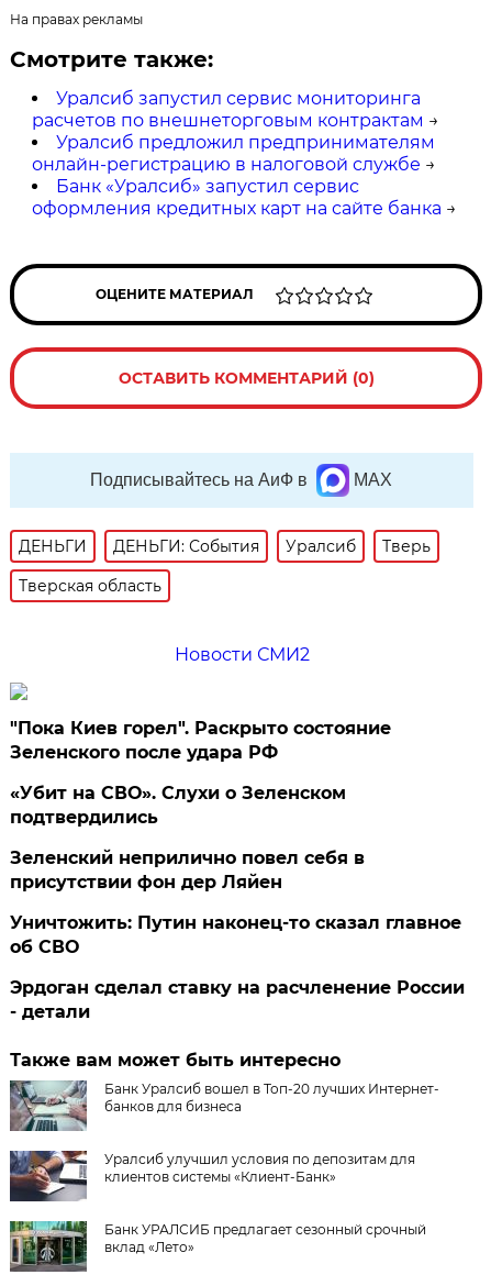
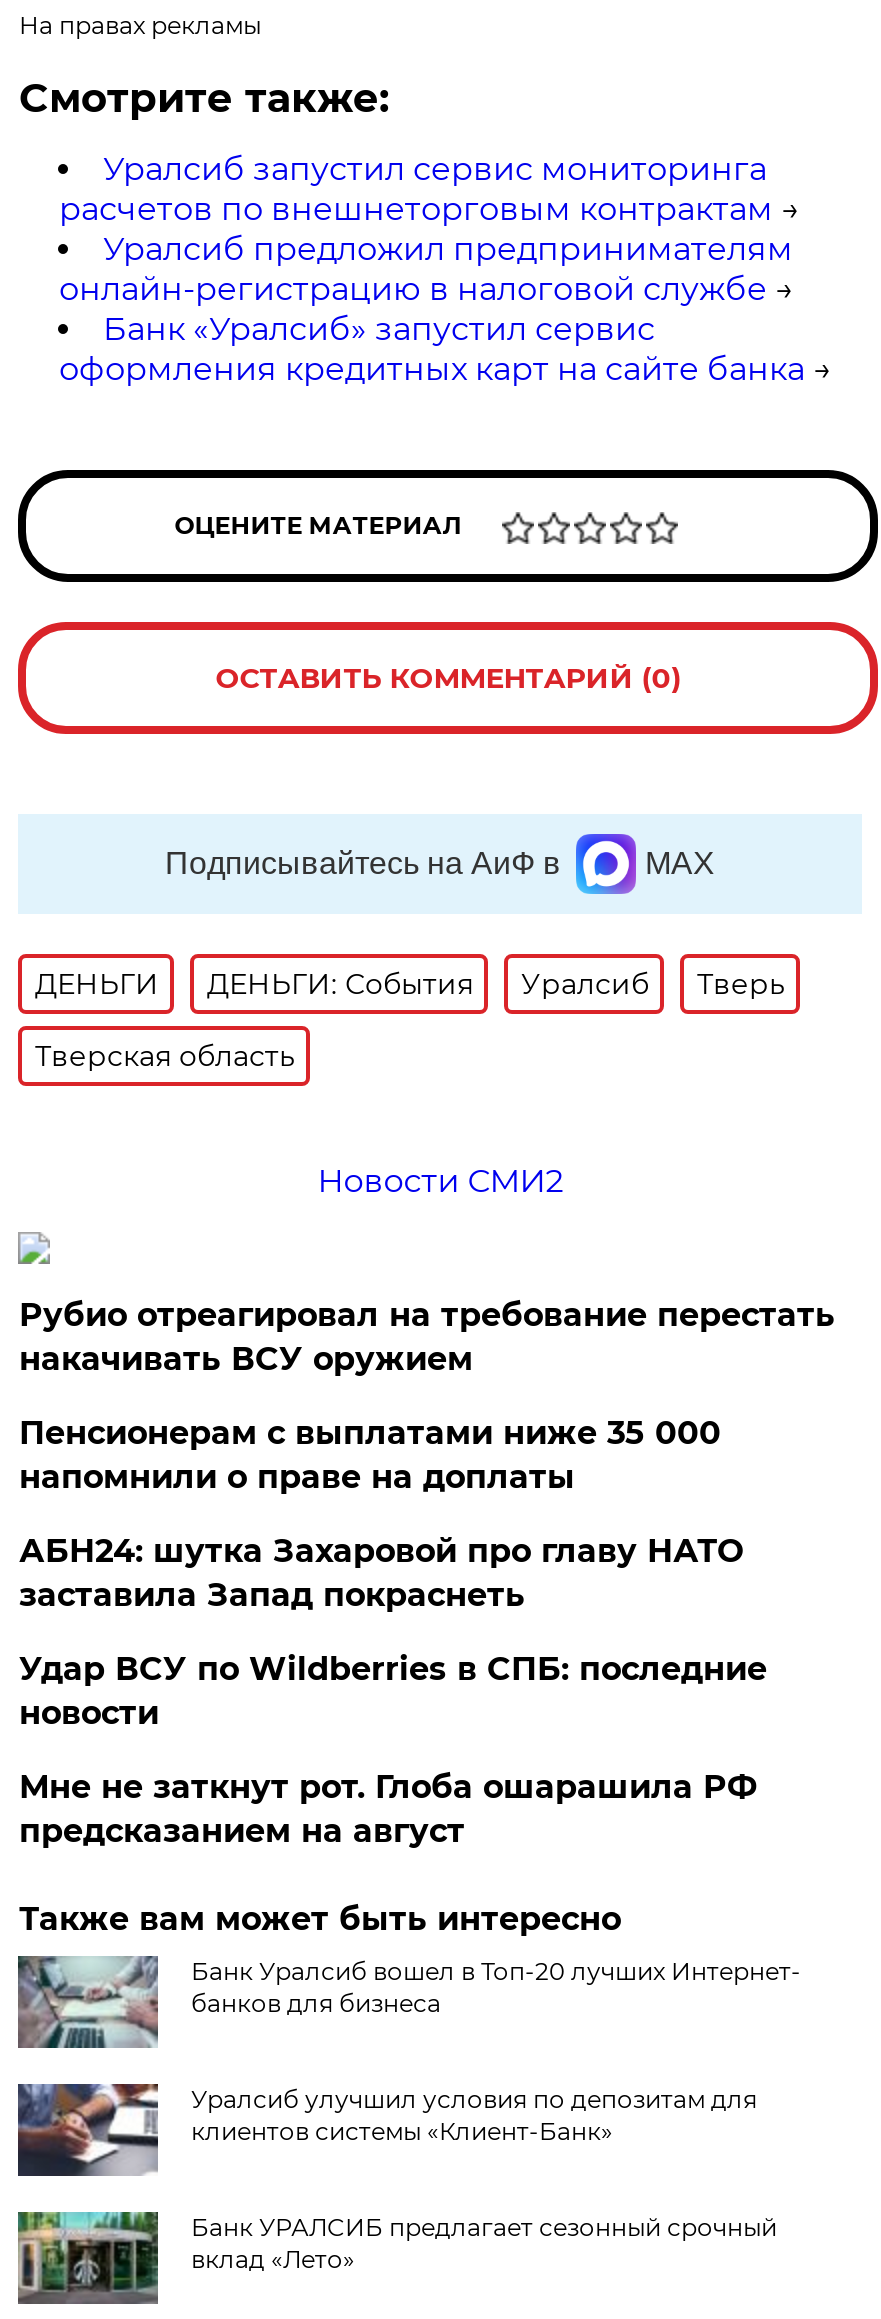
[10,718,391,763] "Пока Киев горел". Раскрыто состояние | Зеленского после удара РФ -> [19,1296,835,1378] Рубио отреагировал на требование перестать | накачивать ВСУ оружием
[10,782,346,828] «Убит на СВО». Слухи о Зеленском | подтвердились -> [19,1414,721,1496] Пенсионерам с выплатами ниже 35 000 | напомнили о праве на доплаты
[10,847,365,892] Зеленский неприлично повел cебя в | присутствии фон дер Ляйен -> [19,1532,743,1614] АБН24: шутка Захаровой про главу НАТО | заставила Запад покраснеть
[10,912,462,957] Уничтожить: Путин наконец-то сказал главное | об СВО -> [19,1650,767,1732] Удар ВСУ по Wildberries в СПБ: последние | новости
[10,977,465,1022] Эрдоган сделал ставку на расчленение России | - детали -> [19,1768,757,1850] Мне не заткнут рот. Глоба ошарашила РФ | предсказанием на август

